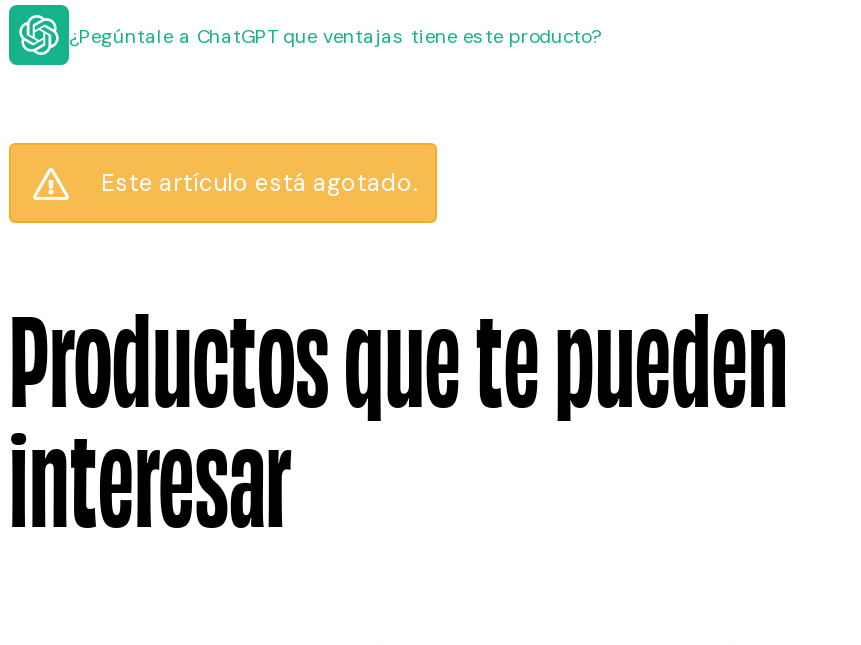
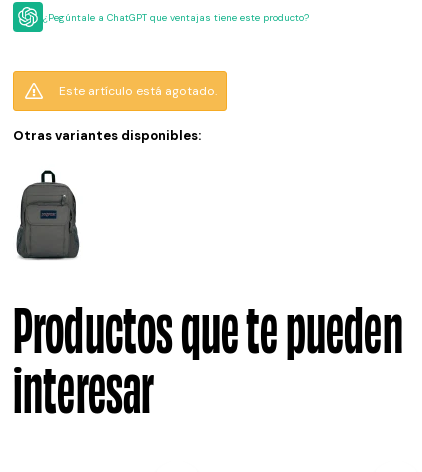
none -> [13,127,201,144] Otras variantes disponibles:
none -> [15,169,80,261] [image]

